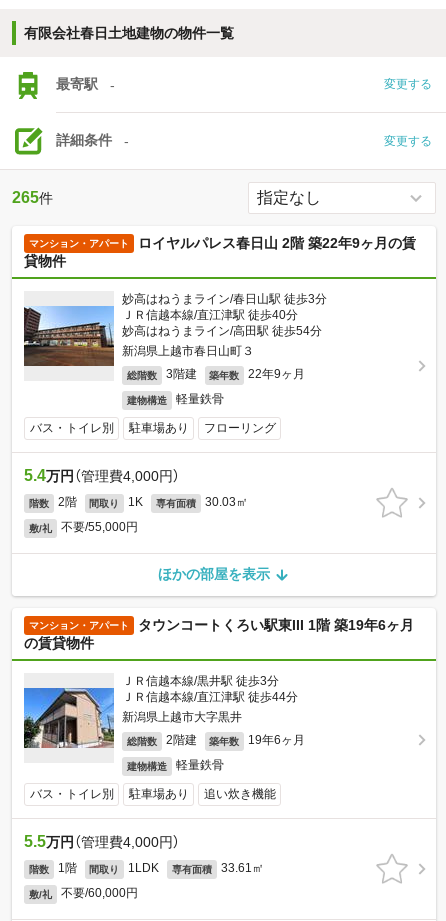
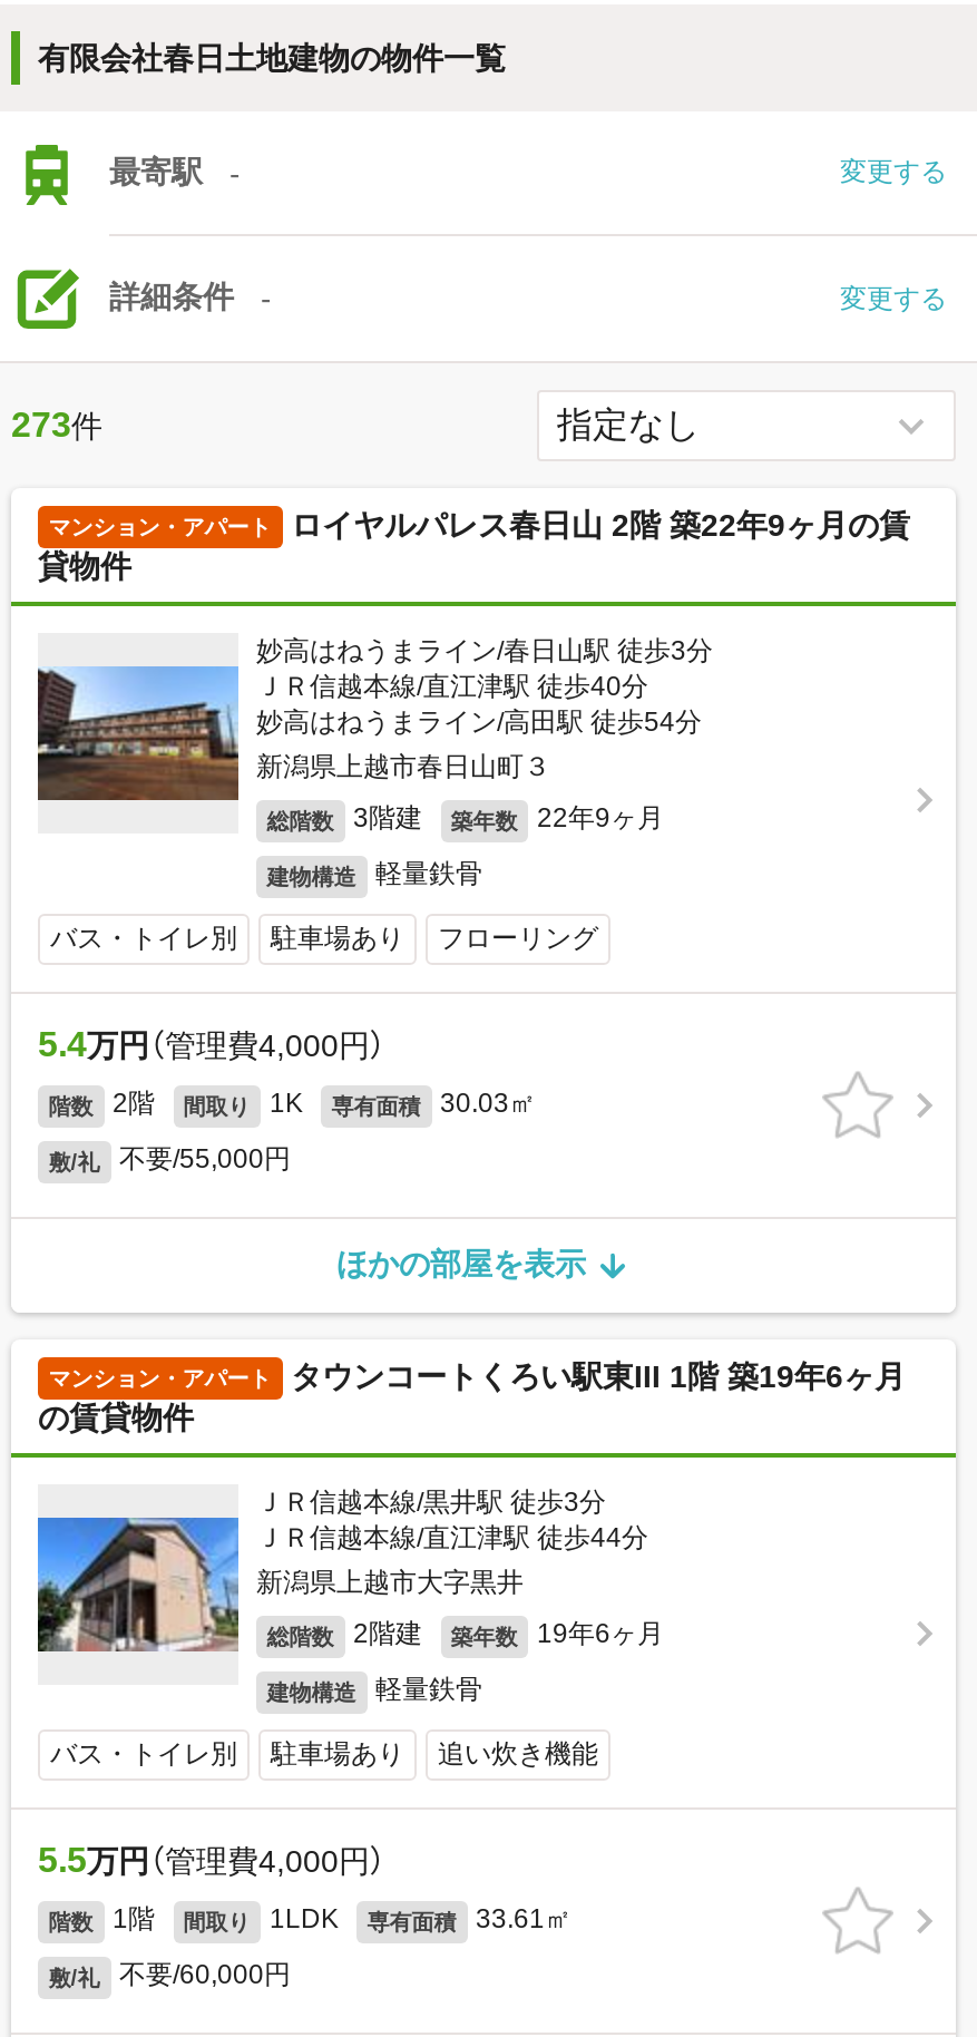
[12,189,53,206] 265件 -> [11,407,102,445] 273件

